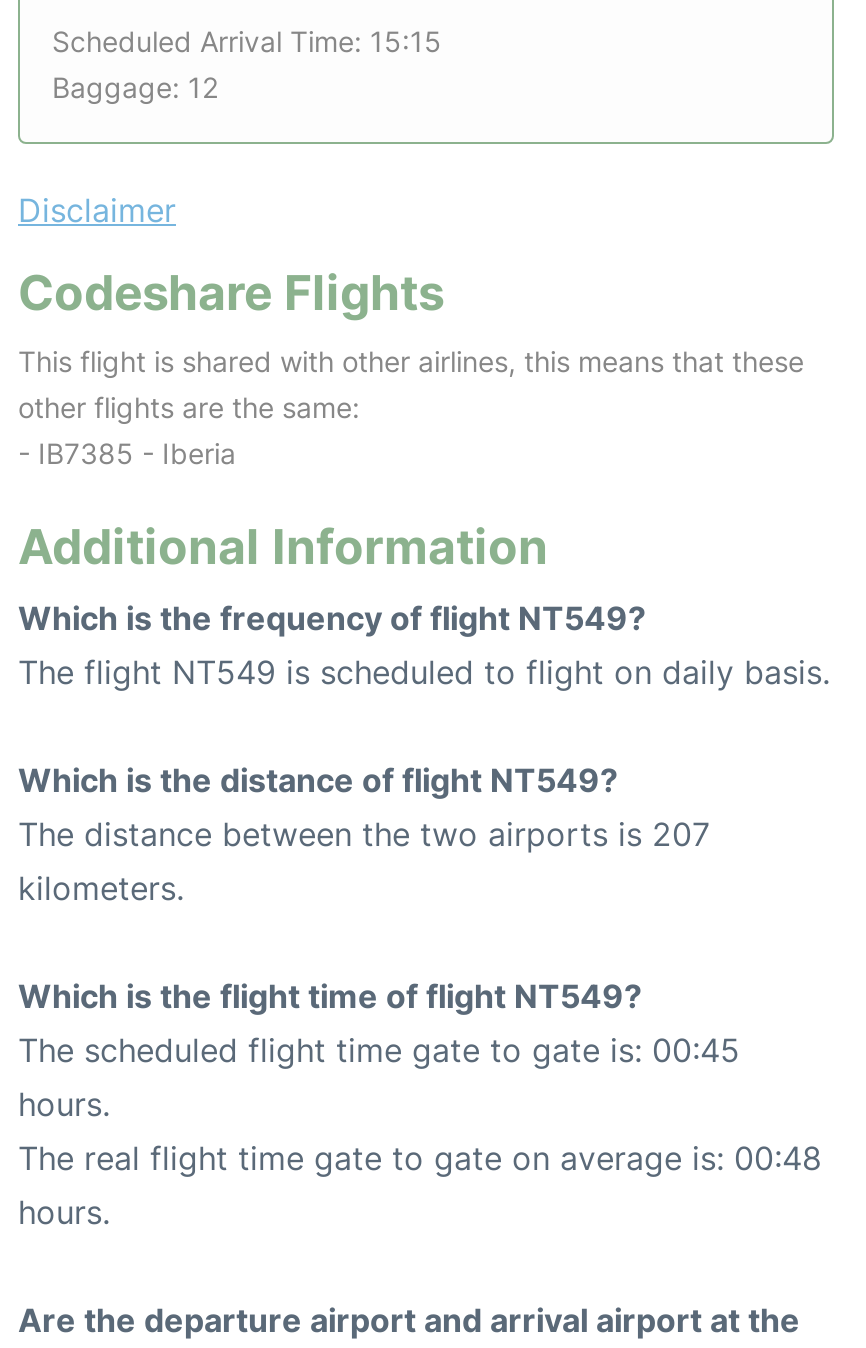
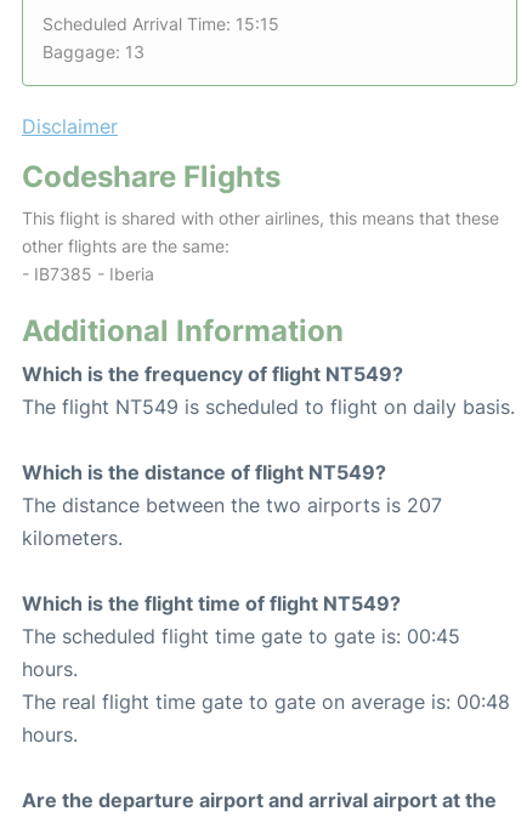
[52,70,218,104] Baggage: 12 -> [42,41,144,62] Baggage: 13

